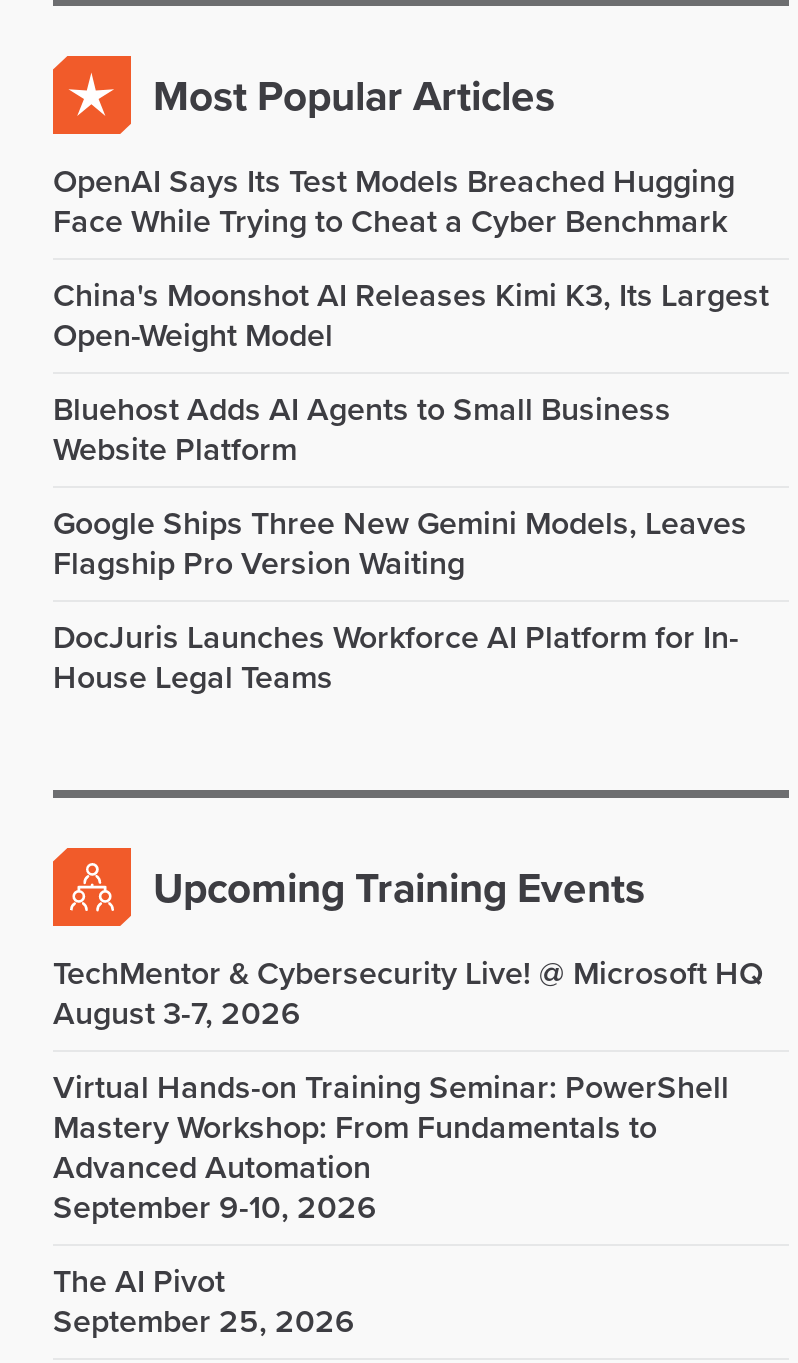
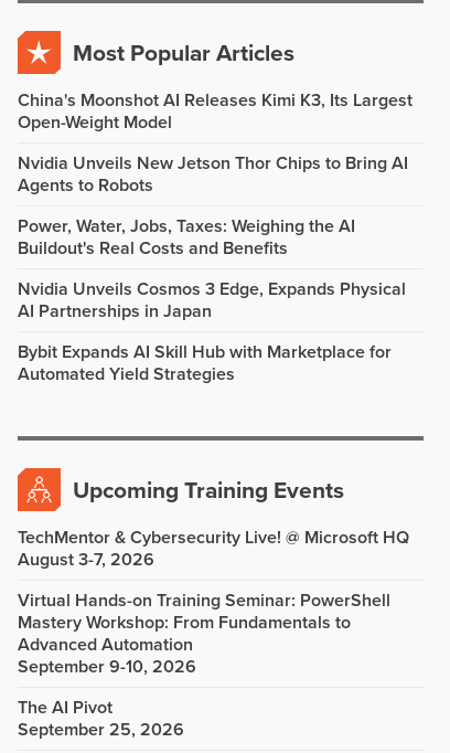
[53,162,735,242] OpenAI Says Its Test Models Breached Hugging | Face While Trying to Cheat a Cyber Benchmark -> none
moved [53,276,769,356] -> [18,89,413,134]: China's Moonshot AI Releases Kimi K3, Its Largest | Open-Weight Model
[53,390,747,698] Bluehost Adds AI Agents to Small Business | Website Platform | Google Ships Three New Gemini Models, Leaves | Flagship Pro Version Waiting | DocJuris Launches Workforce AI Platform for In- | House Legal Teams -> [18,152,408,385] Nvidia Unveils New Jetson Thor Chips to Bring AI | Agents to Robots | Power, Water, Jobs, Taxes: Weighing the AI | Buildout's Real Costs and Benefits | Nvidia Unveils Cosmos 3 Edge, Expands Physical | AI Partnerships in Japan | Bybit Expands AI Skill Hub with Marketplace for | Automated Yield Strategies

